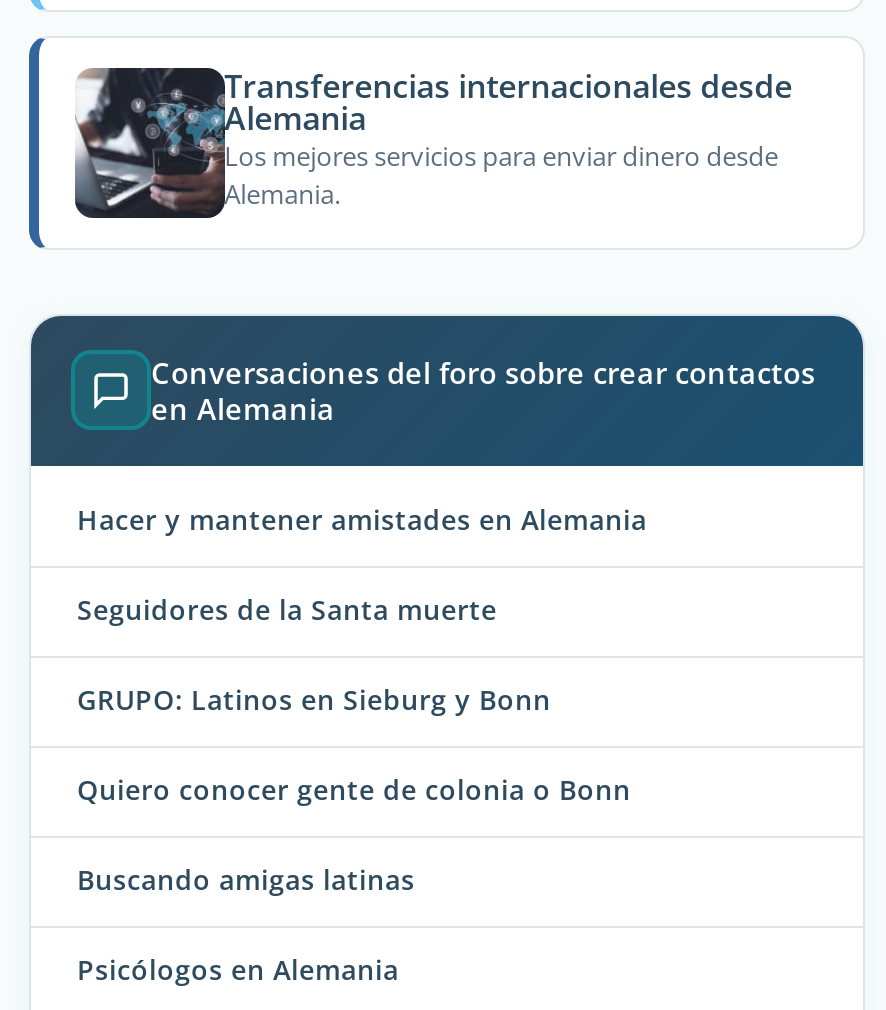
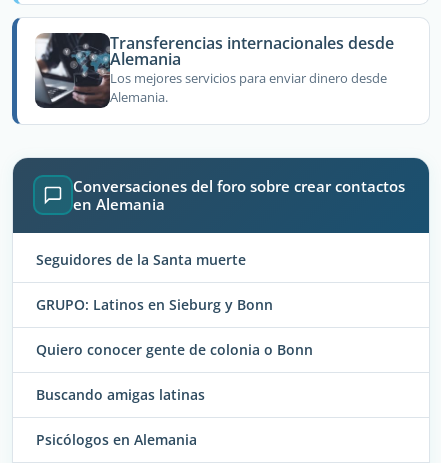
[77,499,647,537] Hacer y mantener amistades en Alemania -> none

